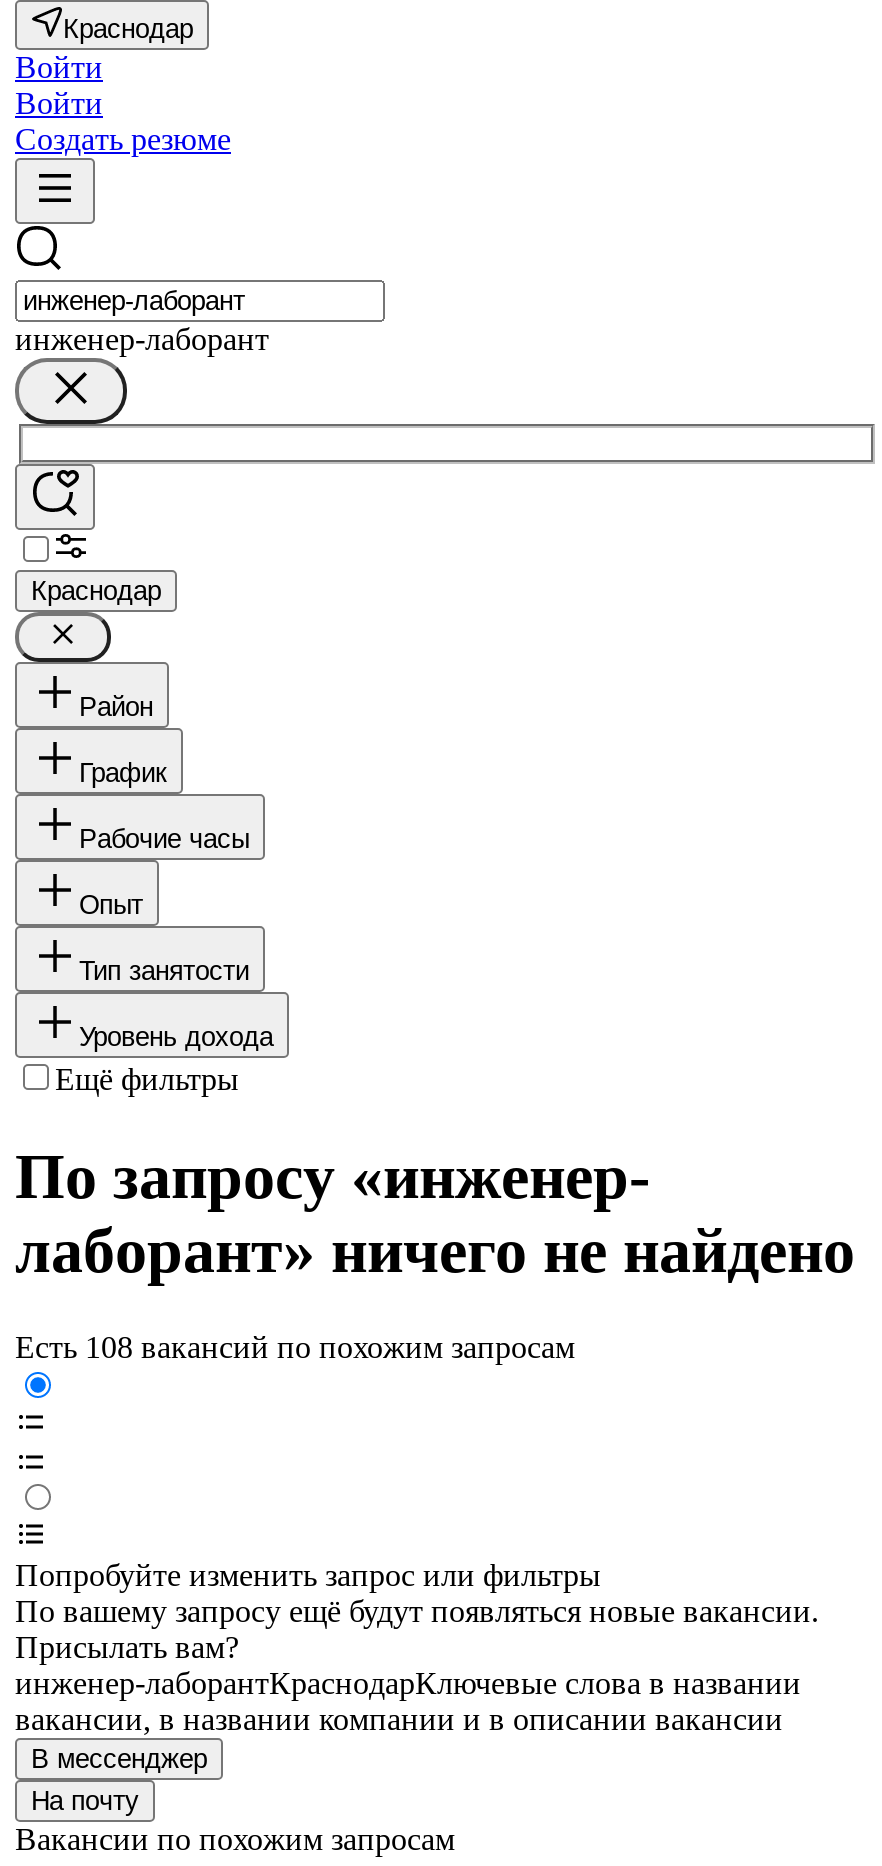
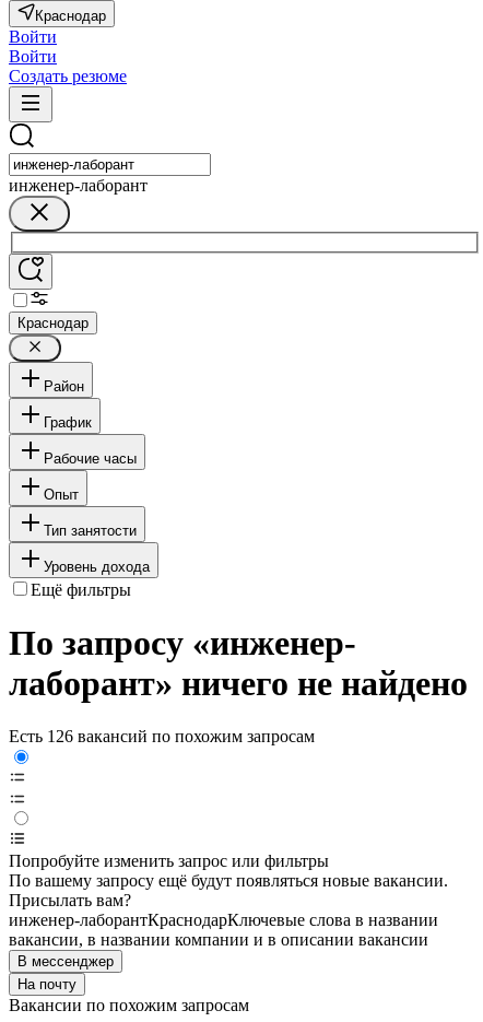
[15,1331,575,1365] Есть 108 вакансий по похожим запросам -> [9,727,315,746] Есть 126 вакансий по похожим запросам

